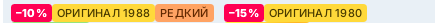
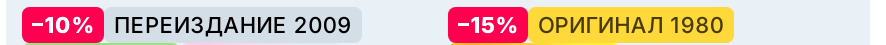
[57,6,209,20] ОРИГИНАЛ 1988 | РЕДКИЙ -> [114,11,352,39] ПЕРЕИЗДАНИЕ 2009

